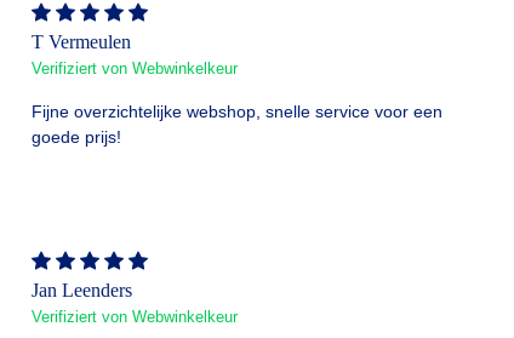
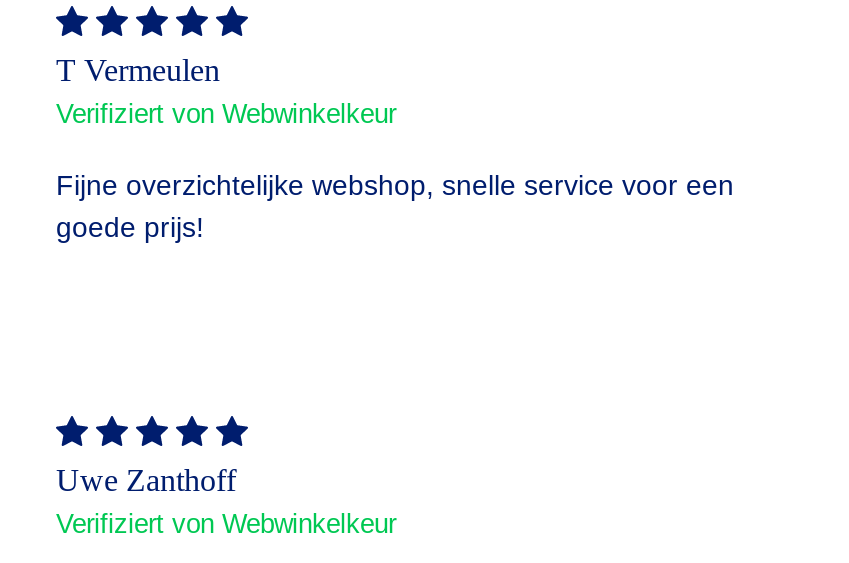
[32,280,132,300] Jan Leenders -> [56,463,236,497] Uwe Zanthoff

